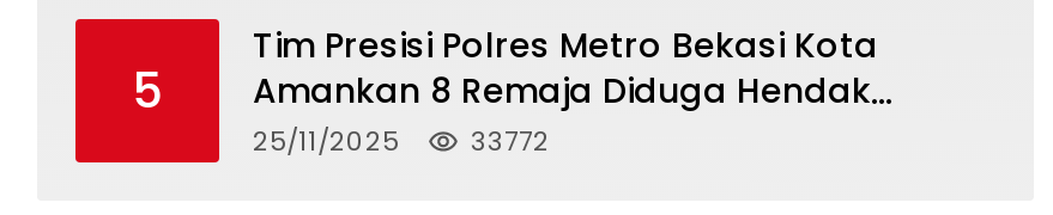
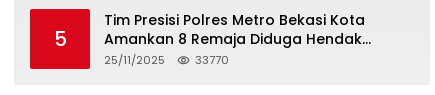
[471,123,550,161] 33772 -> [195,52,229,68] 33770

